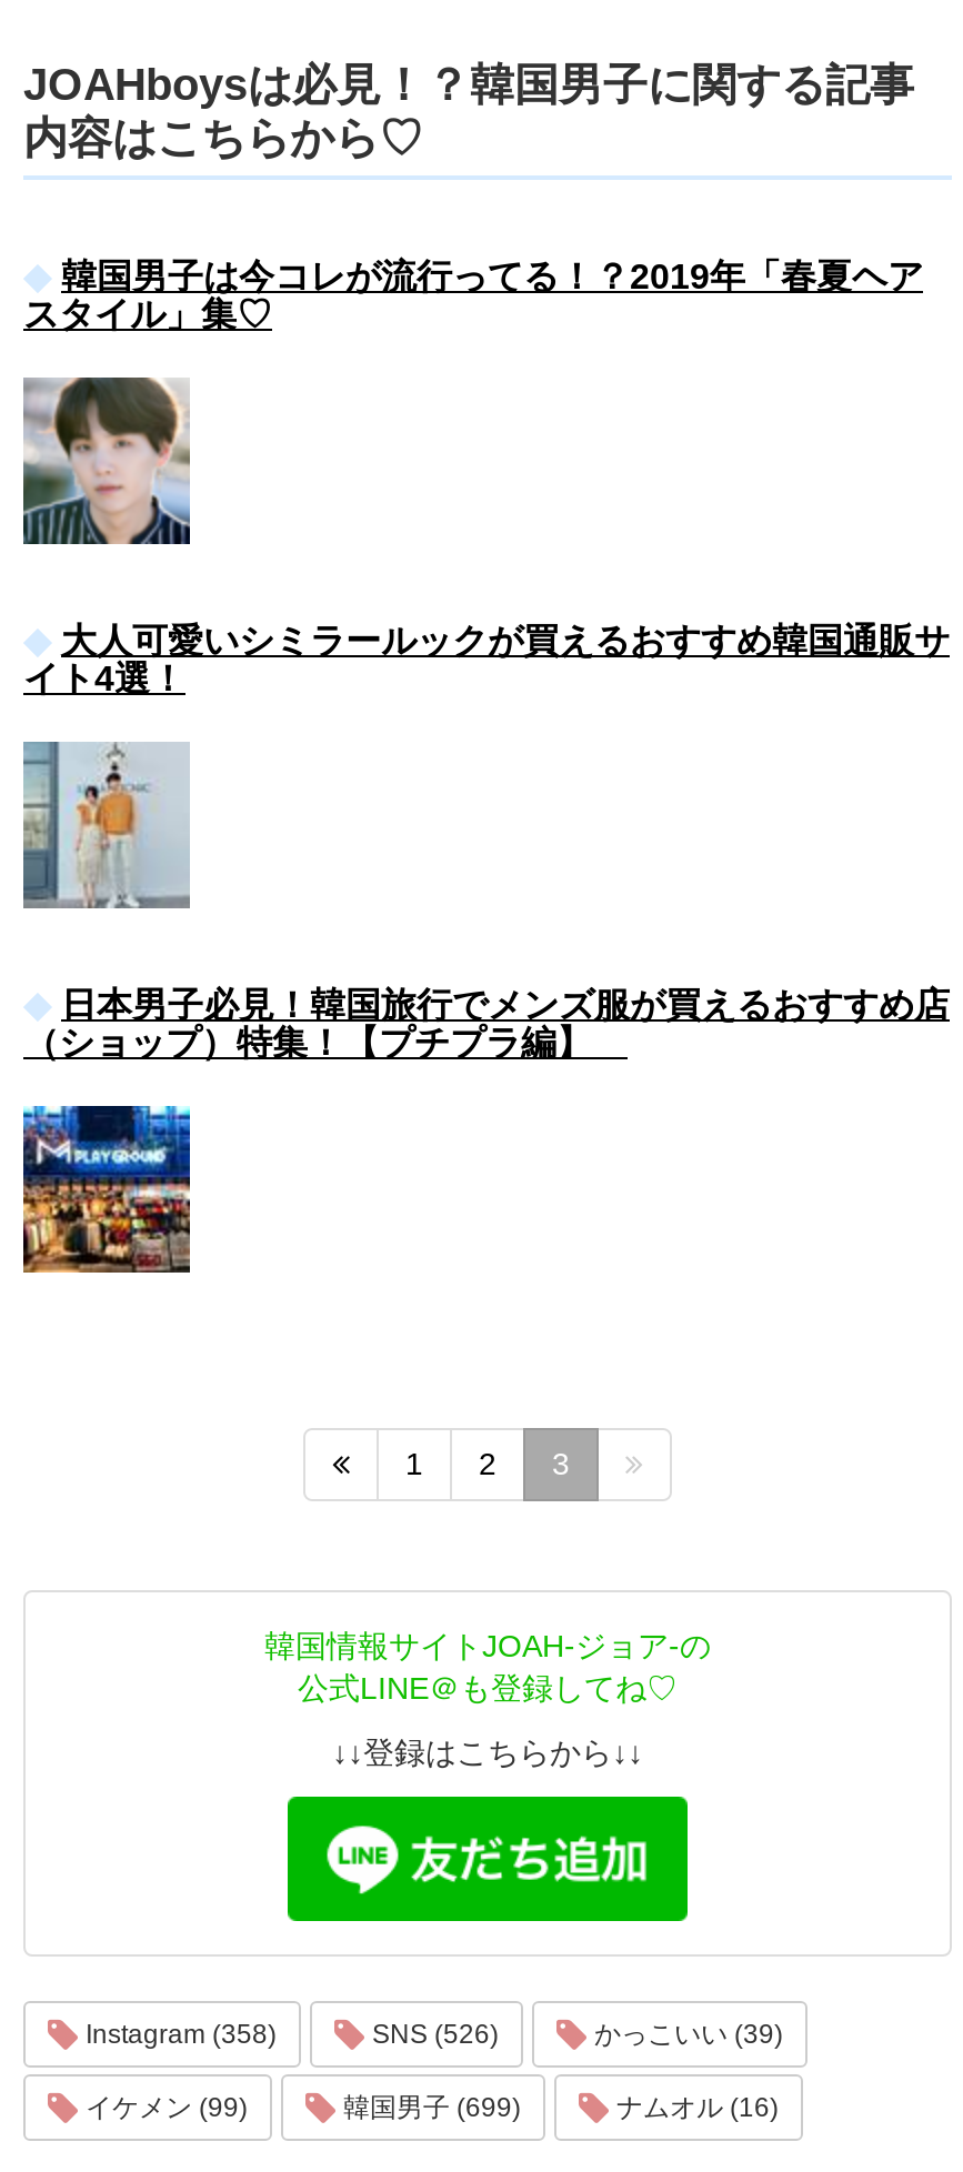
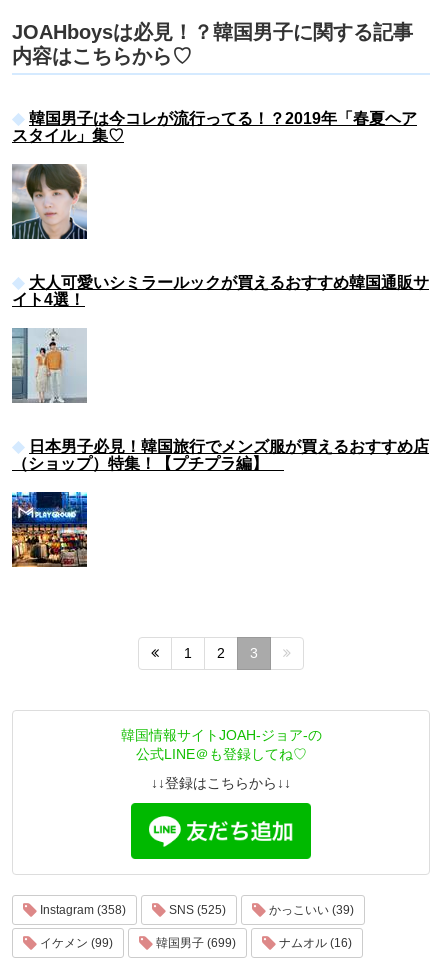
[365,2019,499,2051] SNS (526) -> [166,903,226,917] SNS (525)

